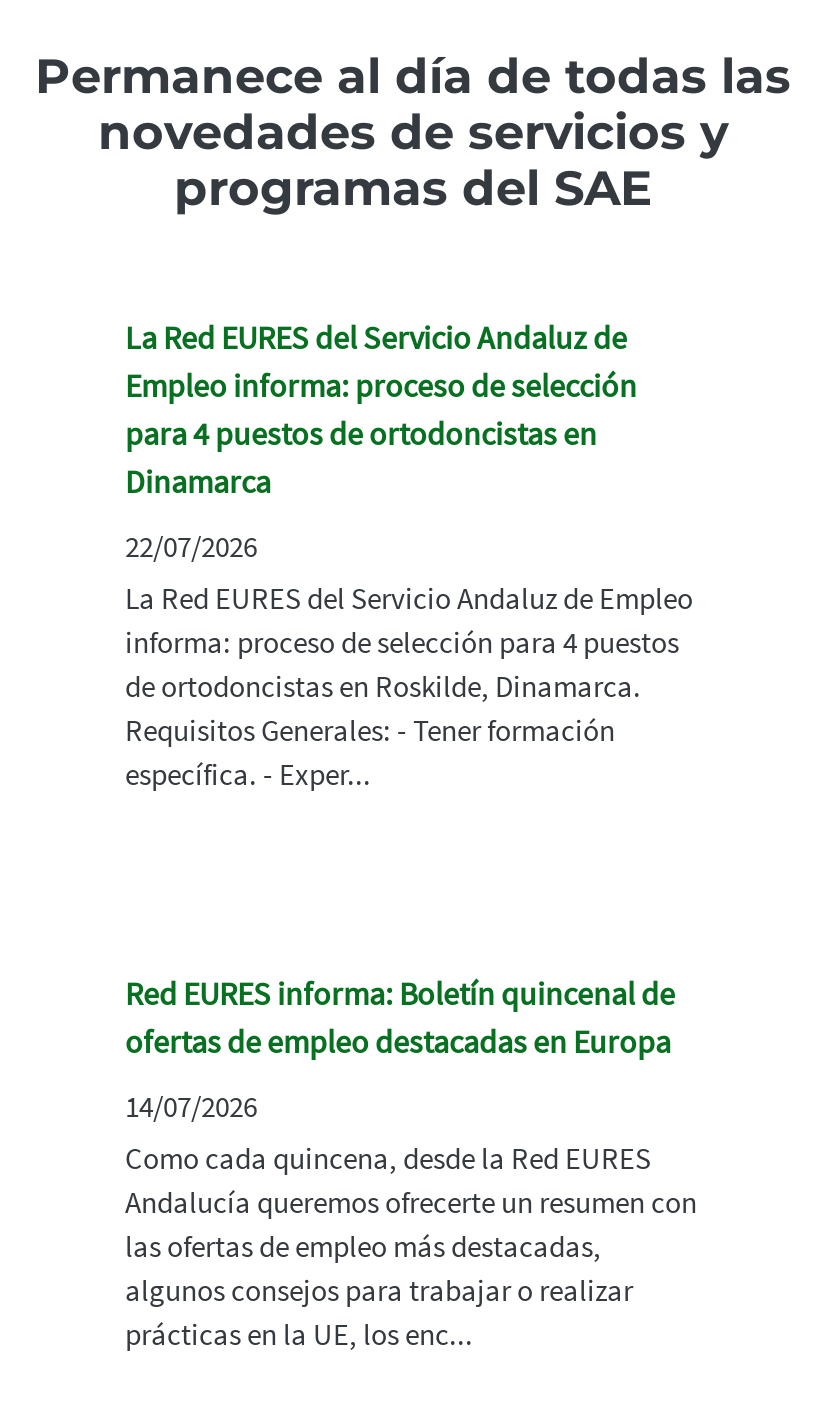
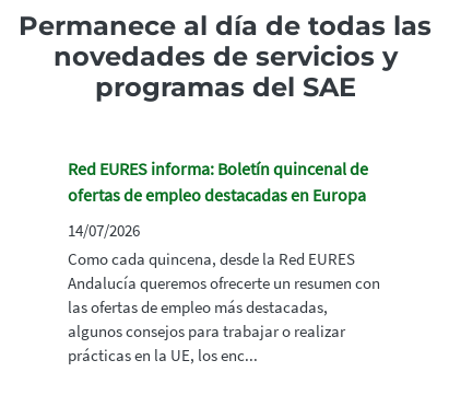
[125,318,693,794] La Red EURES del Servicio Andaluz de | Empleo informa: proceso de selección | para 4 puestos de ortodoncistas en | Dinamarca | 22/07/2026 | La Red EURES del Servicio Andaluz de Empleo | informa: proceso de selección para 4 puestos | de ortodoncistas en Roskilde, Dinamarca. | Requisitos Generales: - Tener formación | específica. - Exper... -> none

